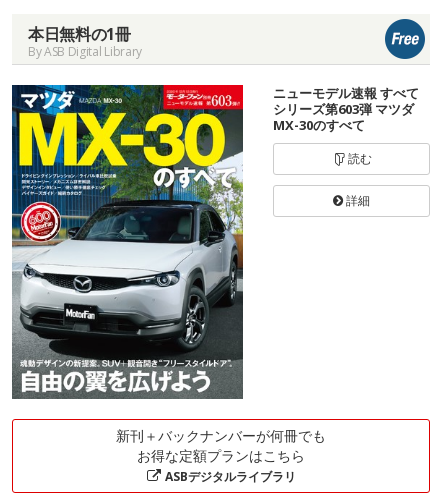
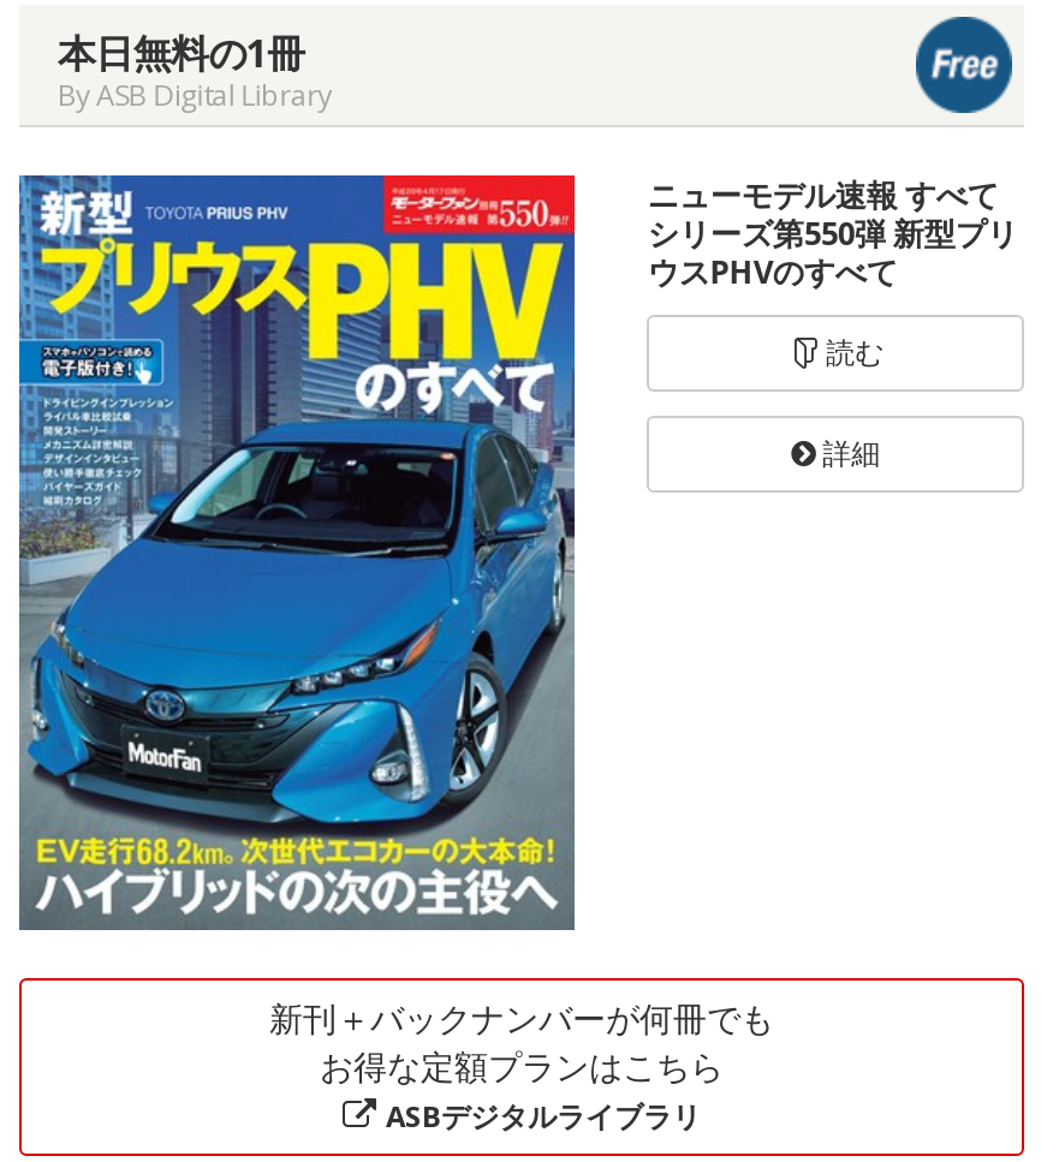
[11,84,414,397] [image] | シリーズ第603弾 マツダ | MX-30のすべて -> [17,173,1018,923] [image] | シリーズ第550弾 新型プリ | ウスPHVのすべて

